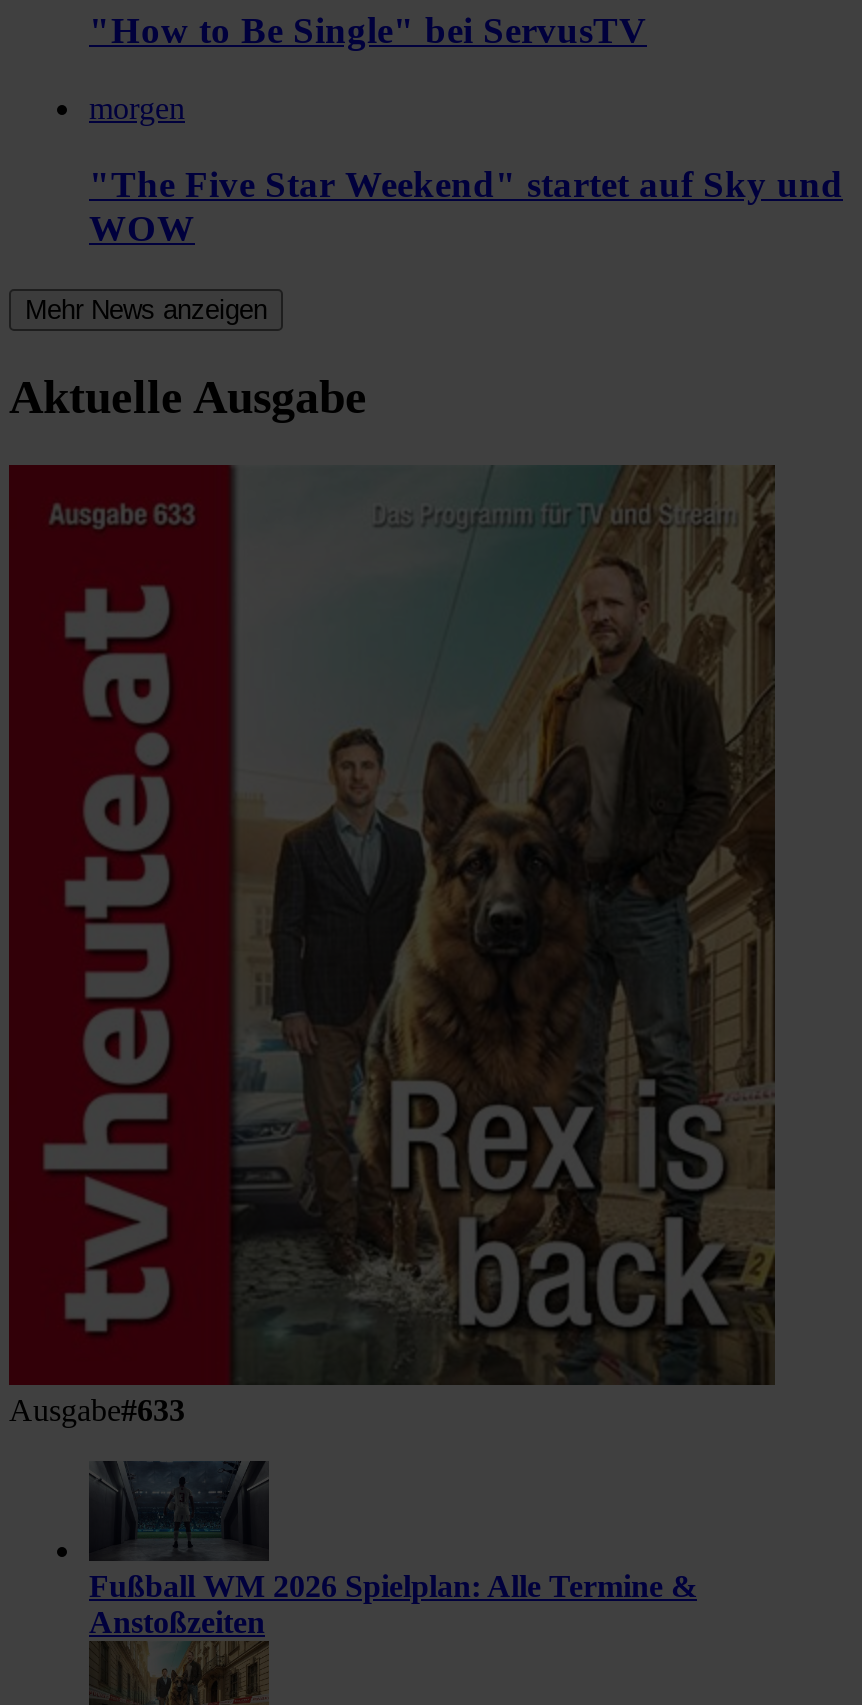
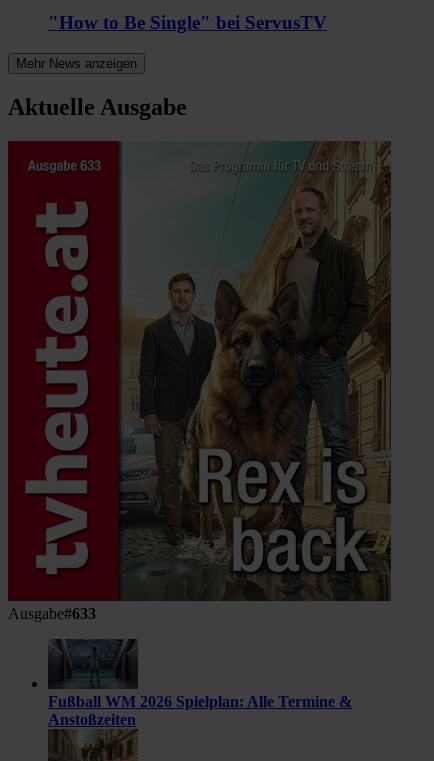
[89,90,843,250] morgen | "The Five Star Weekend" startet auf Sky und | WOW -> none

